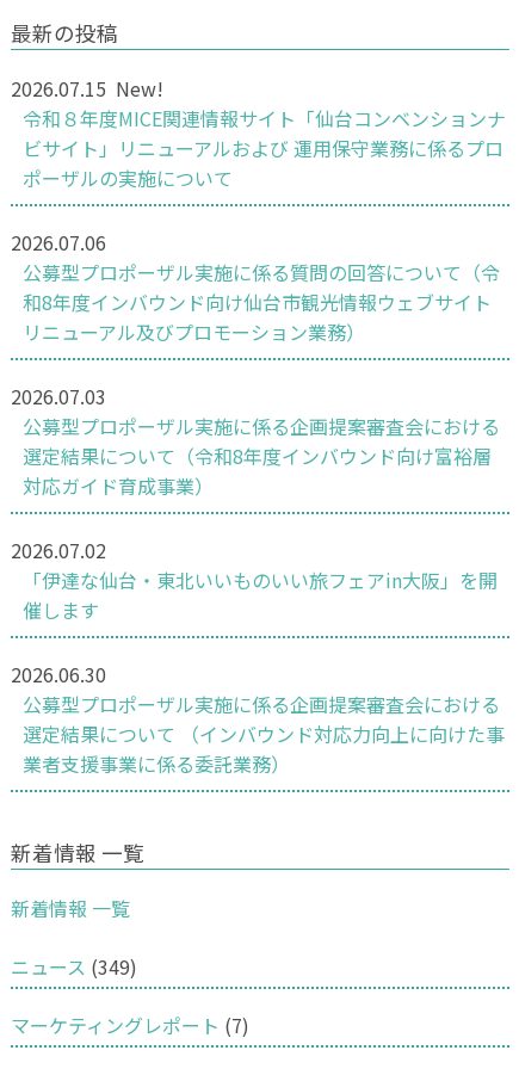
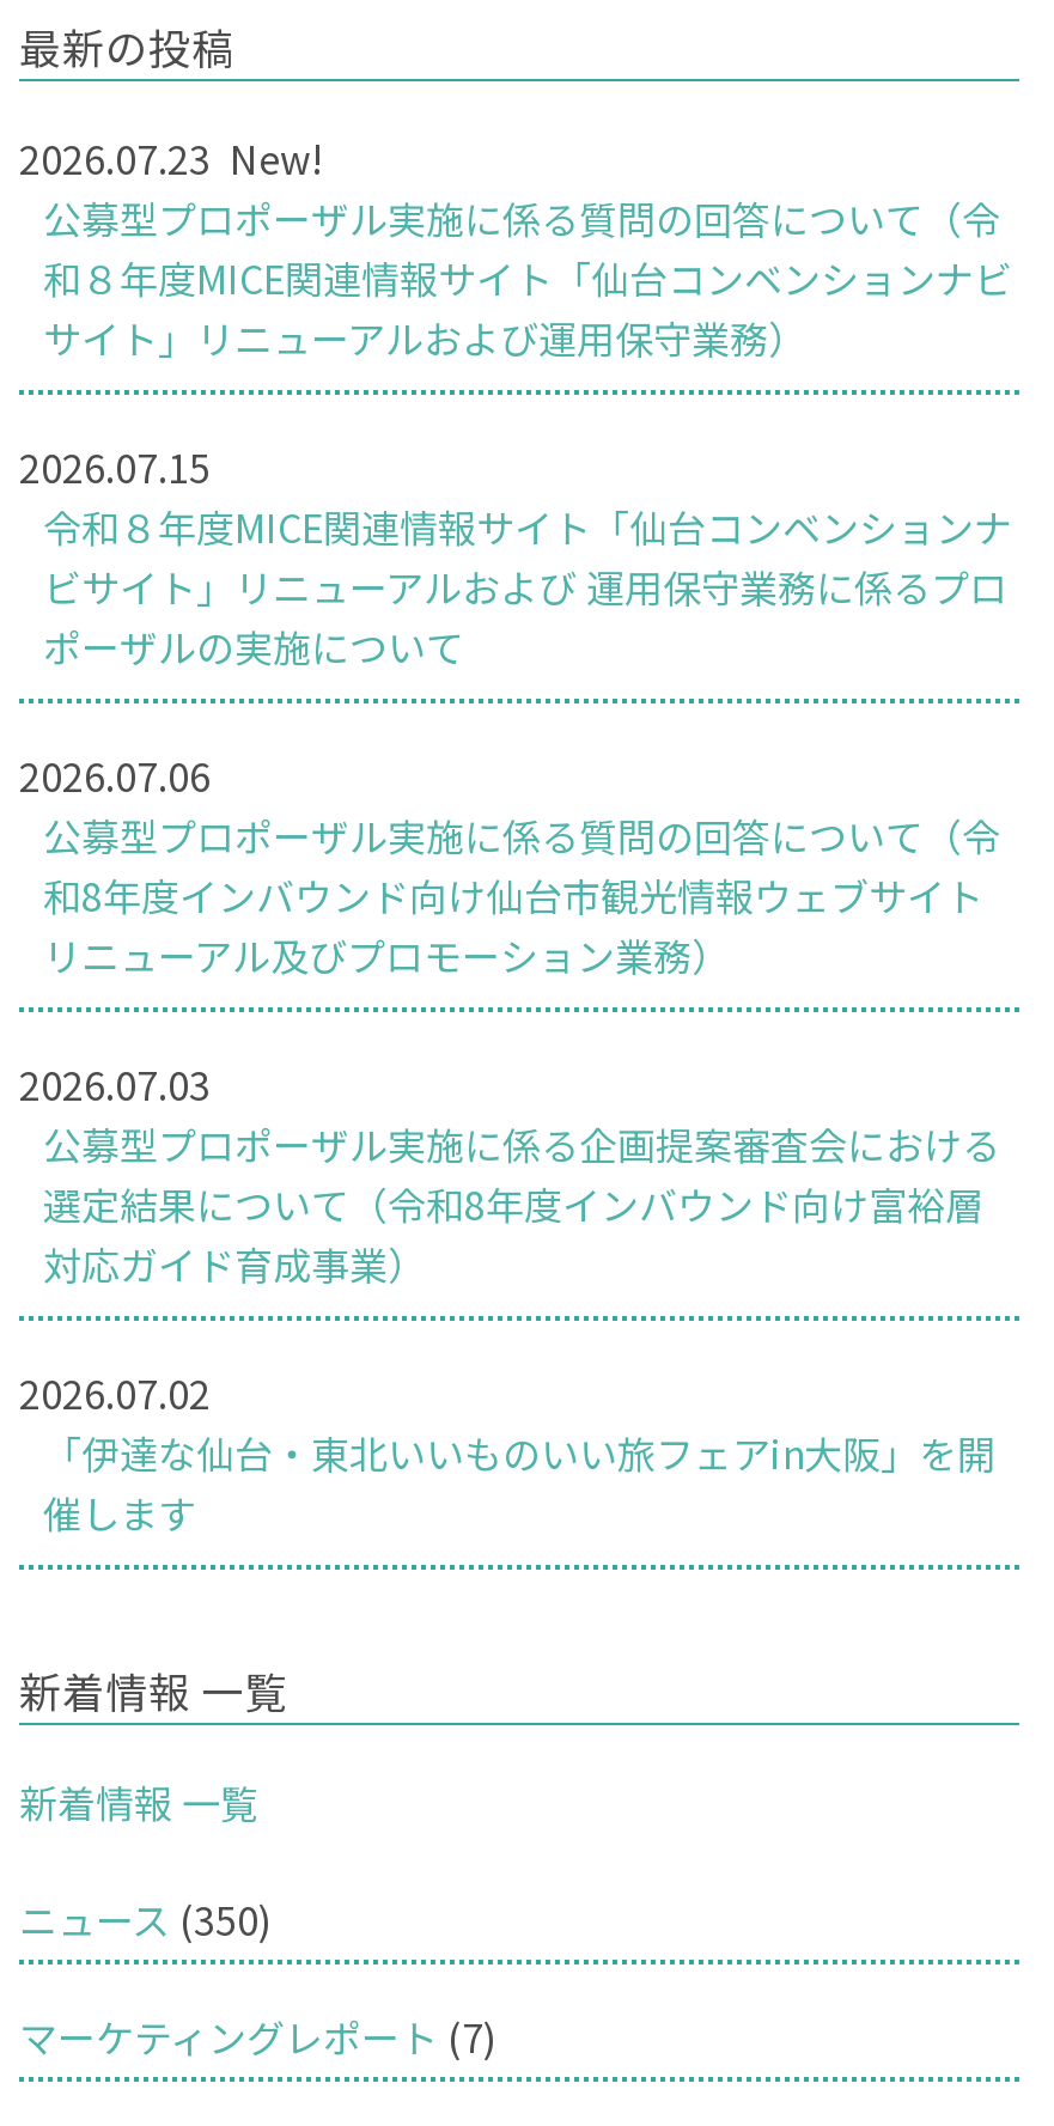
[11,74,163,103] 2026.07.15 New! -> [19,129,1012,495] 2026.07.23 New! | 公募型プロポーザル実施に係る質問の回答について（令 | 和８年度MICE関連情報サイト「仙台コンベンションナビ | サイト」リニューアルおよび運用保守業務） | 2026.07.15
moved [11,104,506,624] -> [19,498,1012,1541]: 令和８年度MICE関連情報サイト「仙台コンベンションナ | ビサイト」リニューアルおよび 運用保守業務に係るプロ | ポーザルの実施について | ... | 「伊達な仙台・東北いいものいい旅フェアin大阪」を開 | 催します
[11,660,505,778] 2026.06.30 | 公募型プロポーザル実施に係る企画提案審査会における | 選定結果について （インバウンド対応力向上に向けた事 | 業者支援事業に係る委託業務） -> none
[11,952,137,981] ニュース(349) -> [19,1890,273,1948] ニュース(350)

